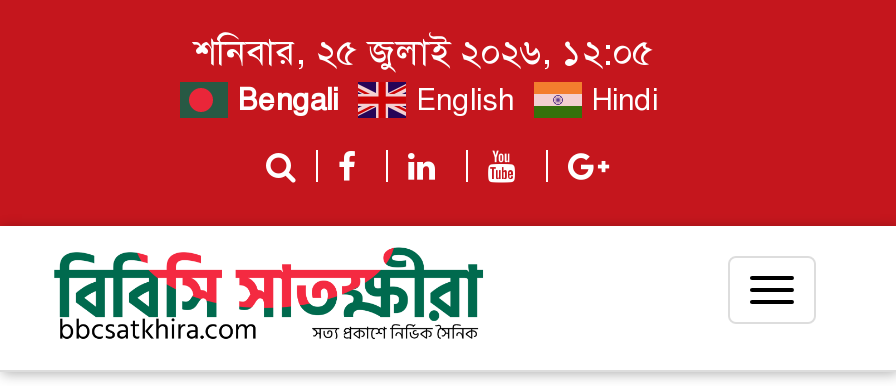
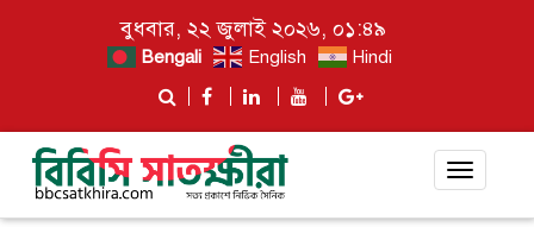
[194,30,654,74] শনিবার, ২৫ জুলাই ২০২৬, ১২:০৫ -> [120,15,386,42] বুধবার, ২২ জুলাই ২০২৬, ০১:৪৯

